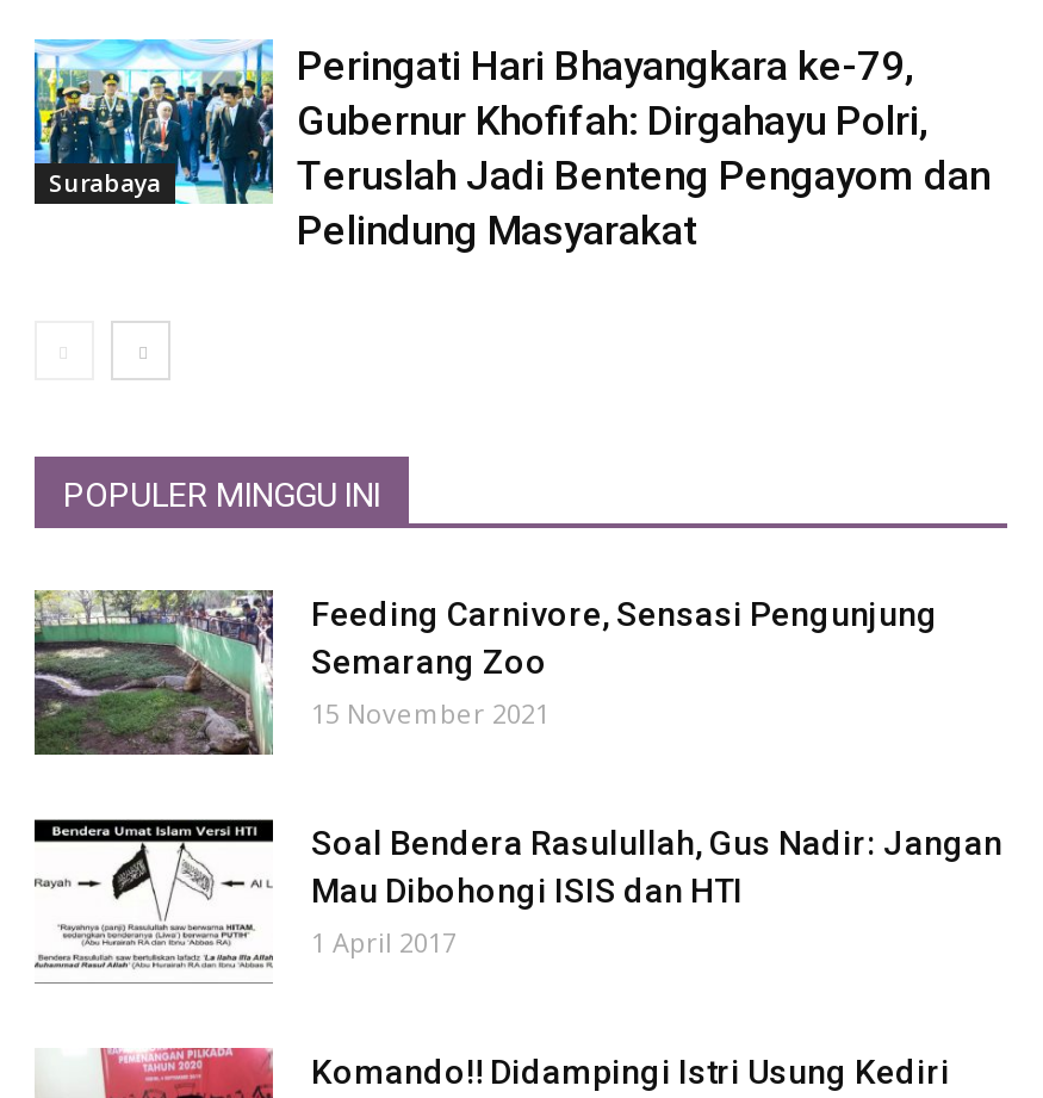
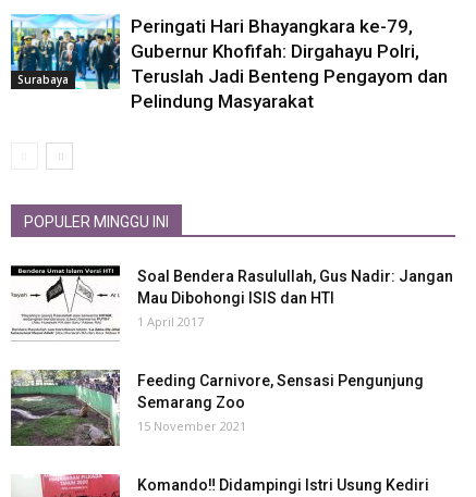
moved [32,588,938,757] -> [10,369,424,447]: [image] | Feeding Carnivore, Sensasi Pengunjung | Semarang Zoo | 15 November 2021
moved [49,819,1002,972] -> [17,265,453,335]: [image] | Soal Bendera Rasulullah, Gus Nadir: Jangan | Mau Dibohongi ISIS dan HTI | 1 April 2017

